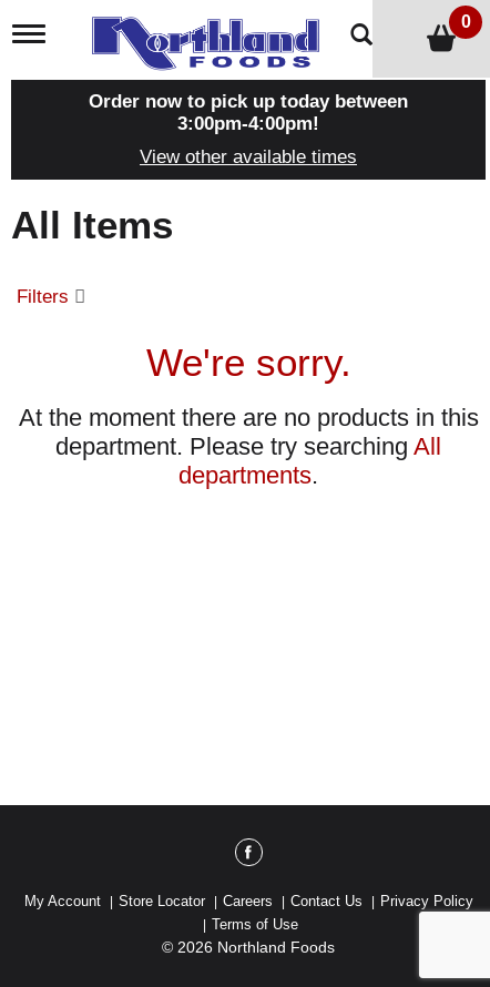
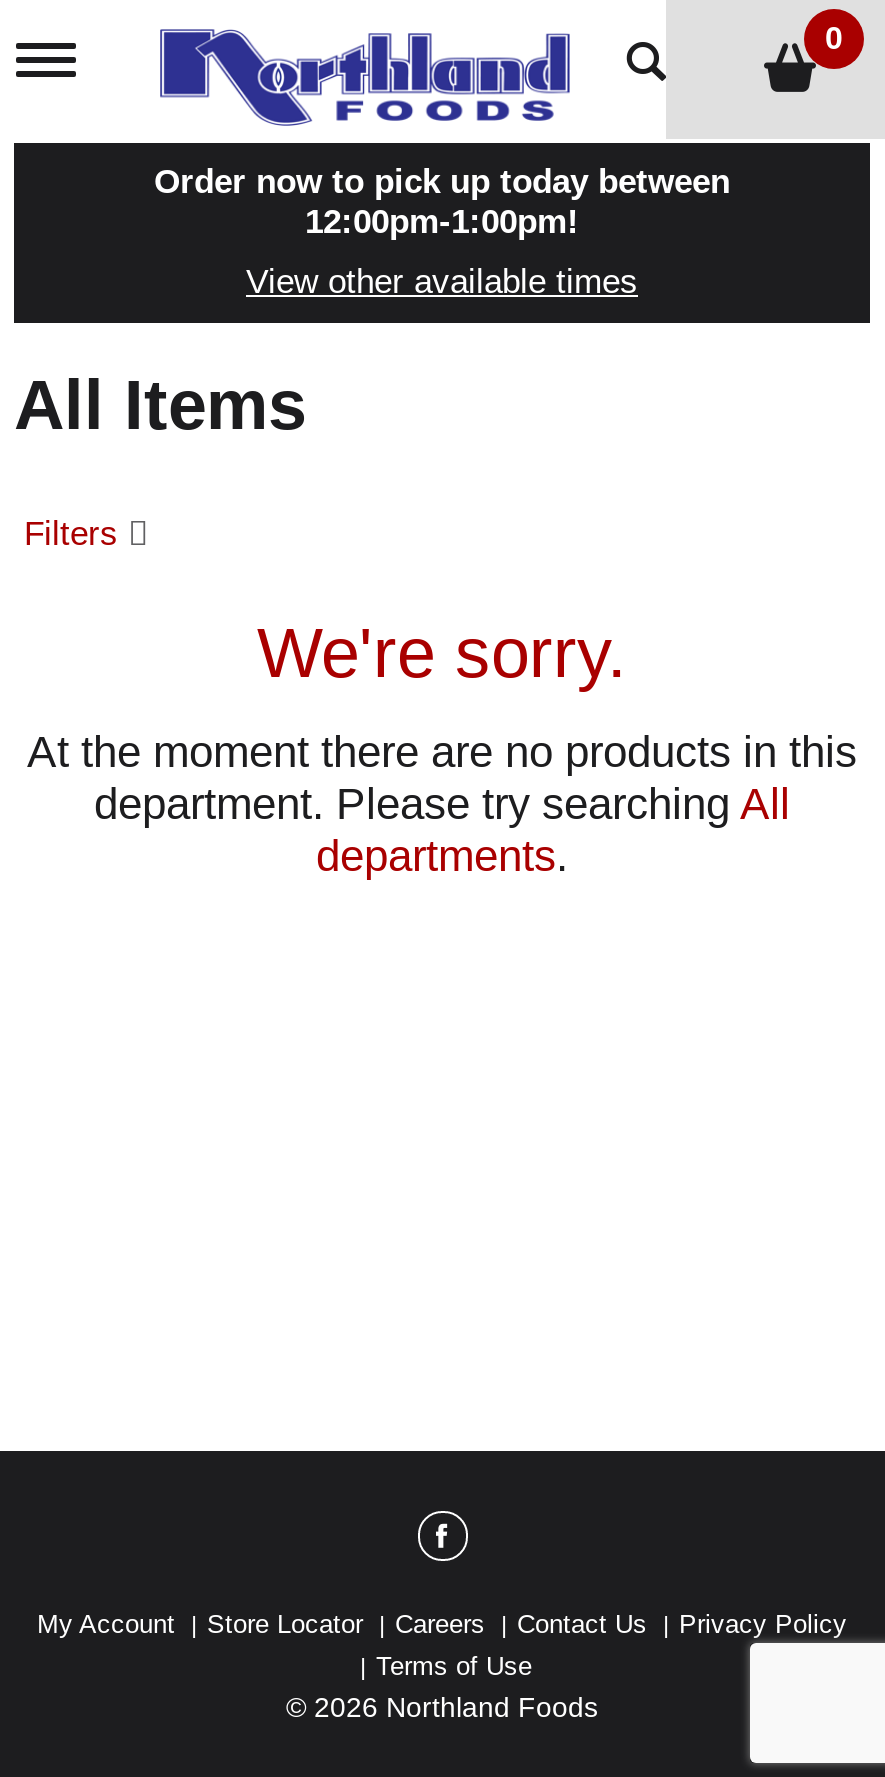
[177,113,319,134] 3:00pm-4:00pm! -> [305,203,579,241] 12:00pm-1:00pm!

